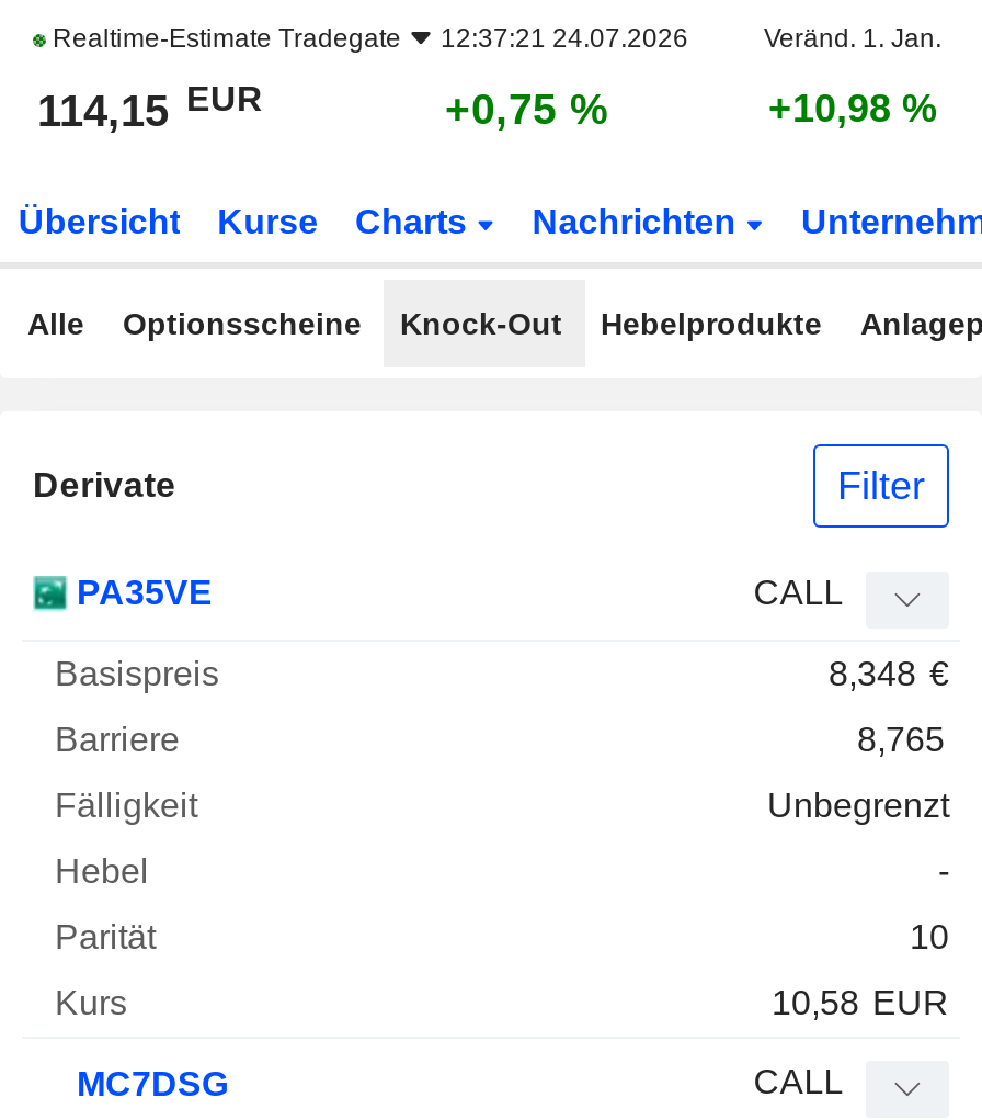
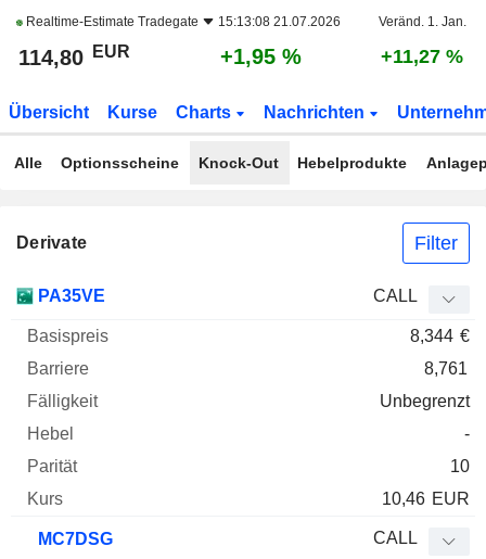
[46,23,688,54] Realtime-Estimate Tradegate 12:37:21 24.07.2026 -> [23,14,341,29] Realtime-Estimate Tradegate 15:13:08 21.07.2026
[37,79,263,135] 114,15 EUR -> [18,42,130,69] 114,80 EUR
[445,84,609,133] +0,75 % -> [220,45,302,68] +1,95 %
[768,87,937,131] +10,98 % -> [381,46,463,67] +11,27 %
[829,655,949,693] 8,348 € -> [410,327,470,345] 8,344 €
[857,721,945,758] 8,765 -> [424,359,468,378] 8,761
[772,984,949,1022] 10,58 EUR -> [382,490,470,508] 10,46 EUR

